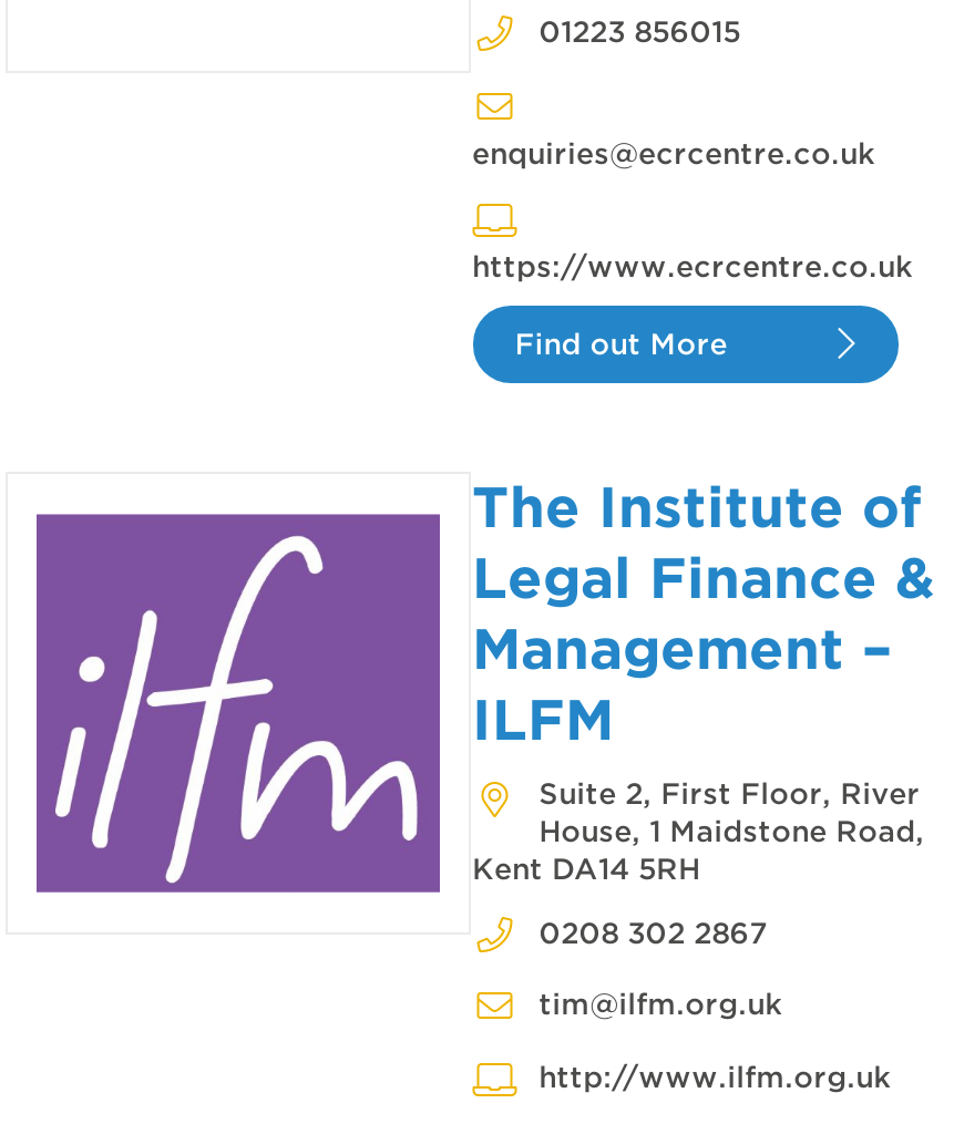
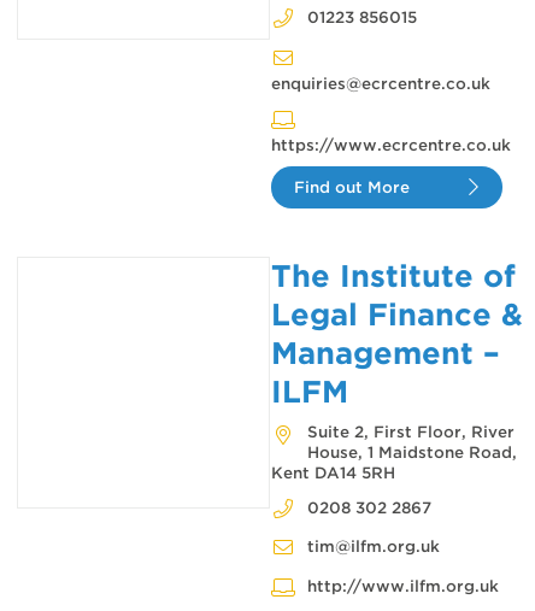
[34,512,442,895] [image] -> none

